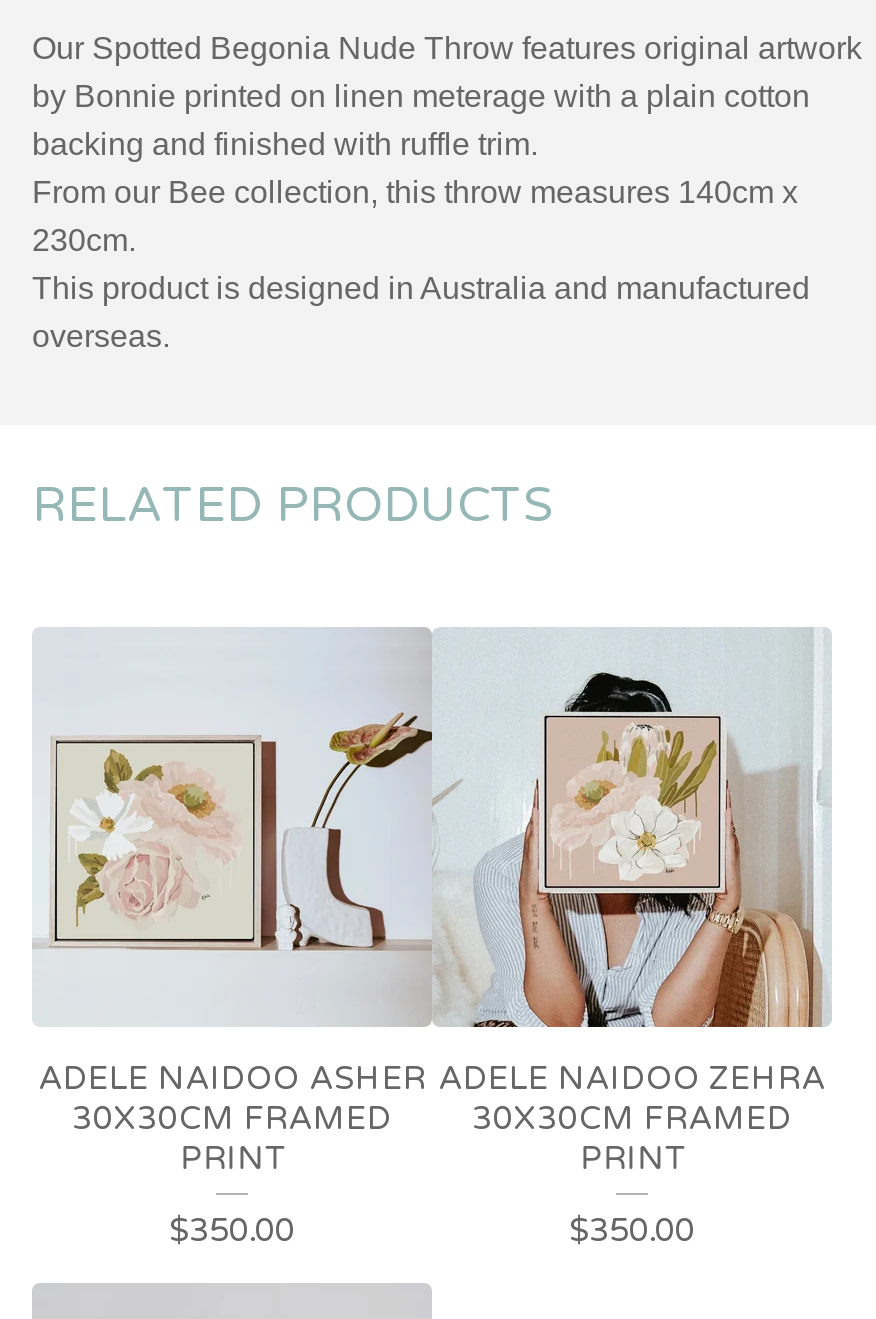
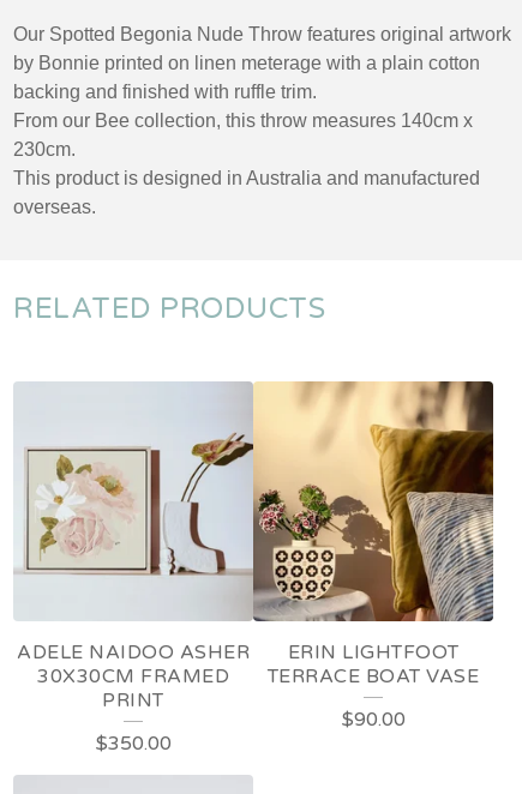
[432,627,832,1179] [image] | ADELE NAIDOO ZEHRA | 30X30CM FRAMED | PRINT -> [252,380,494,689] [image] | ERIN LIGHTFOOT | TERRACE BOAT VASE
[569,1211,695,1251] $350.00 -> [341,708,405,732] $90.00

